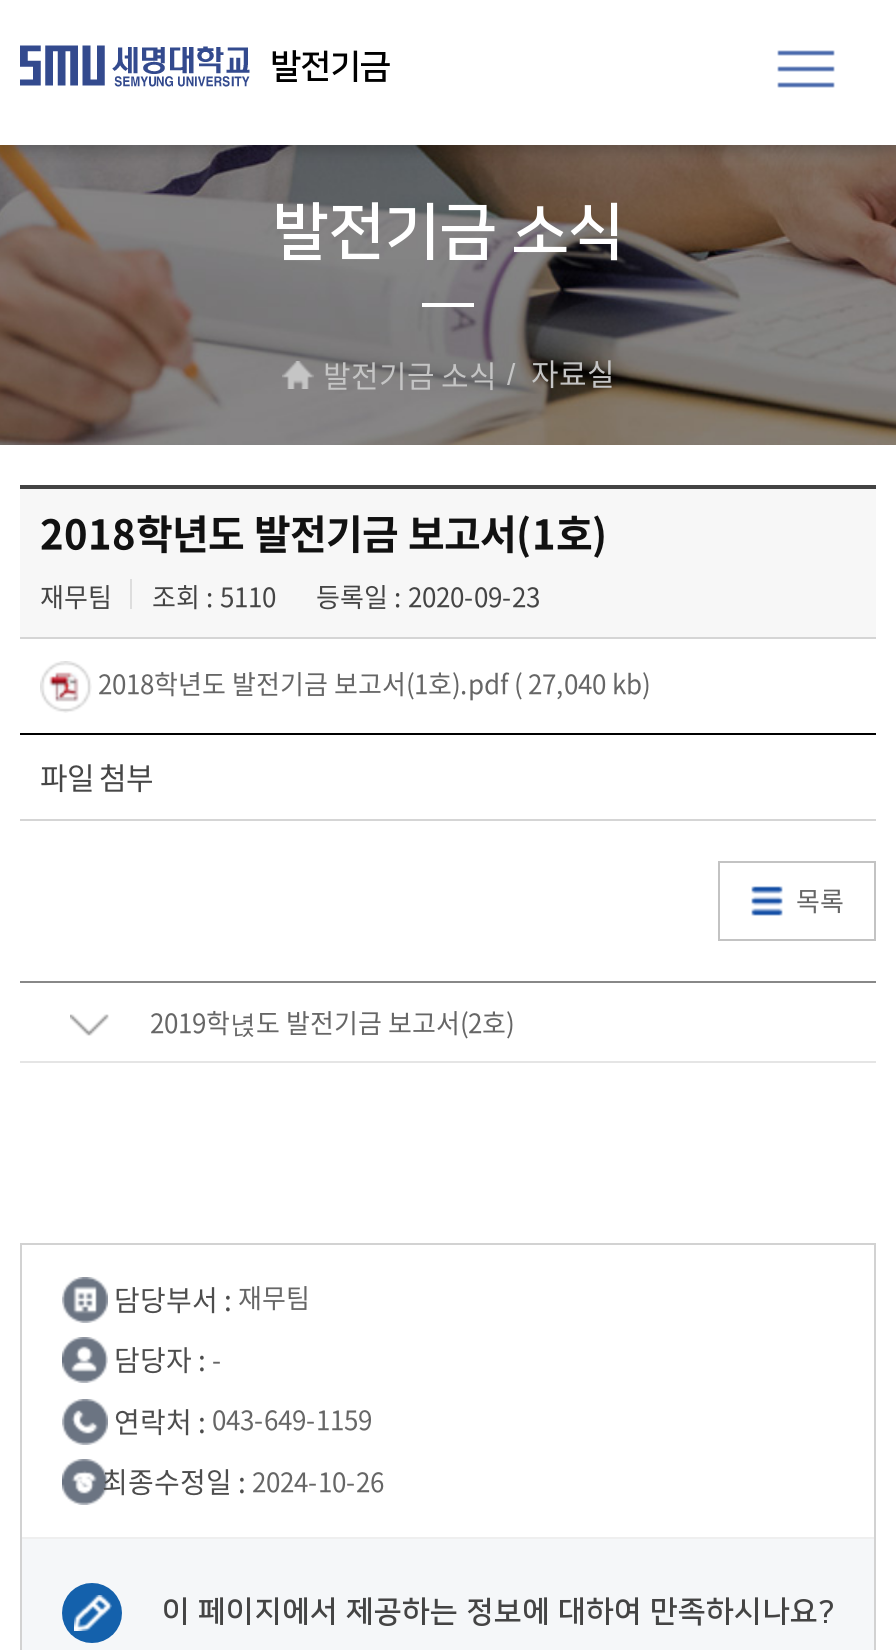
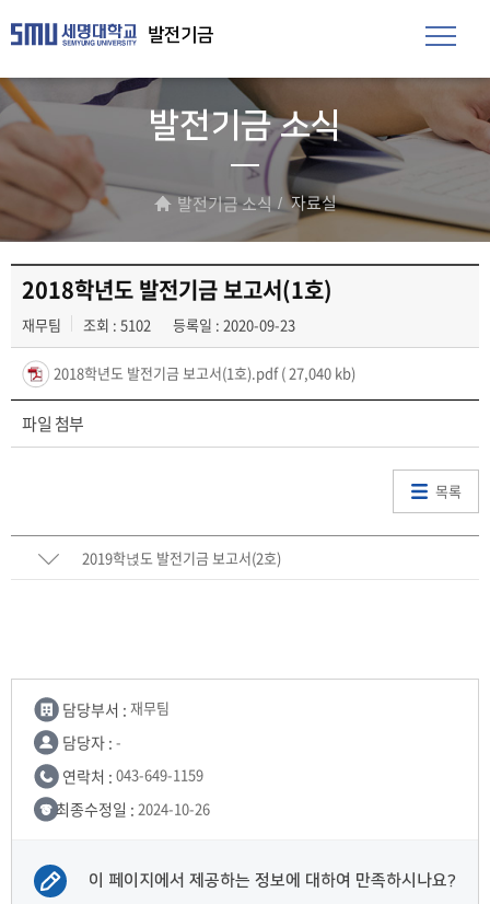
[40,577,540,615] 재무팀 조회 : 5110 등록일 : 2020-09-23 -> [22,314,295,335] 재무팀 조회 : 5102 등록일 : 2020-09-23

